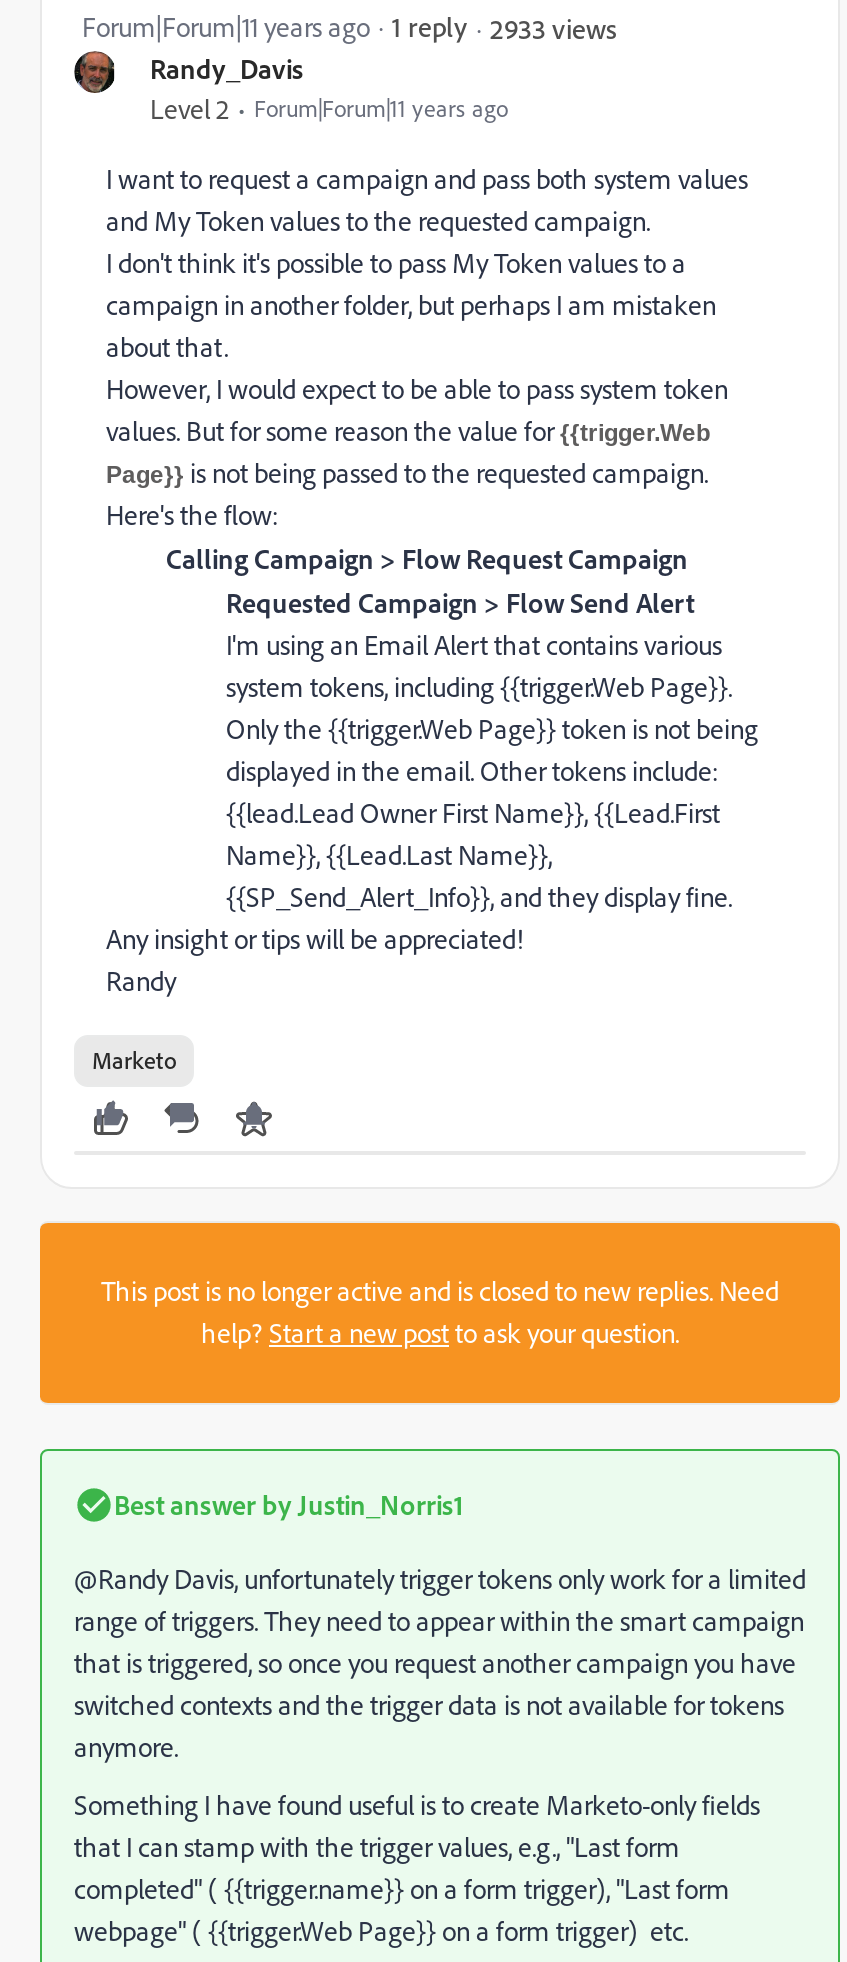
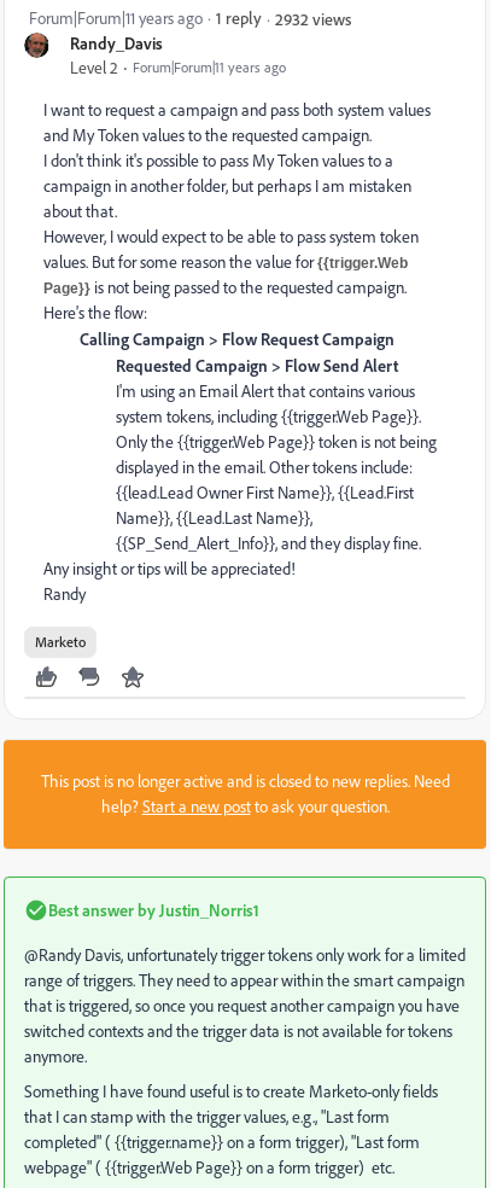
[490,10,616,44] 2933 views -> [275,8,351,28] 2932 views

